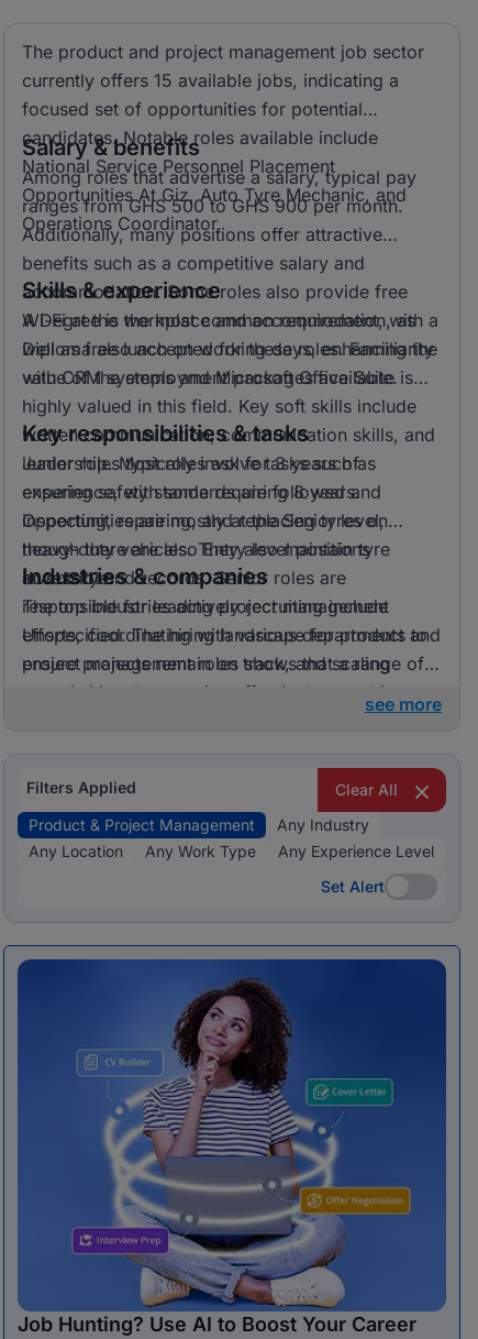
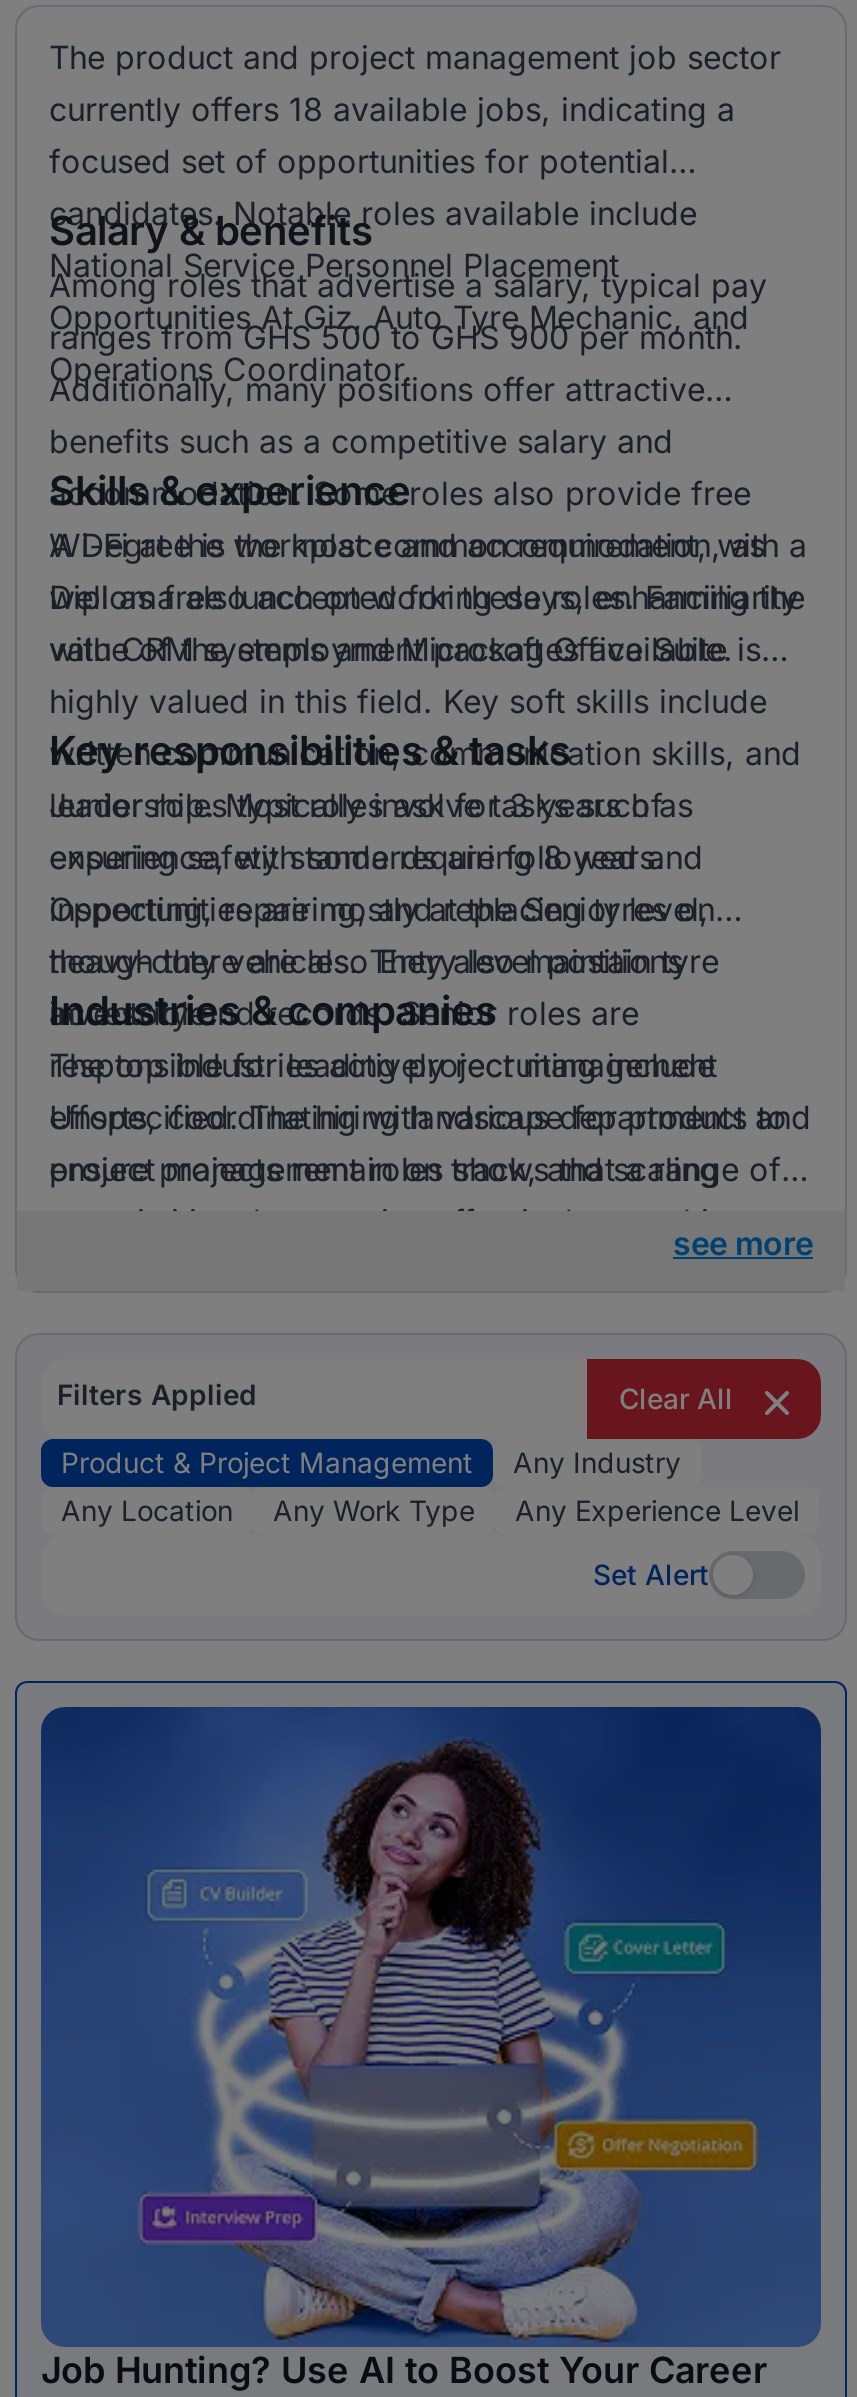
[22,69,399,91] currently offers 15 available jobs, indicating a -> [49,89,735,129] currently offers 18 available jobs, indicating a

